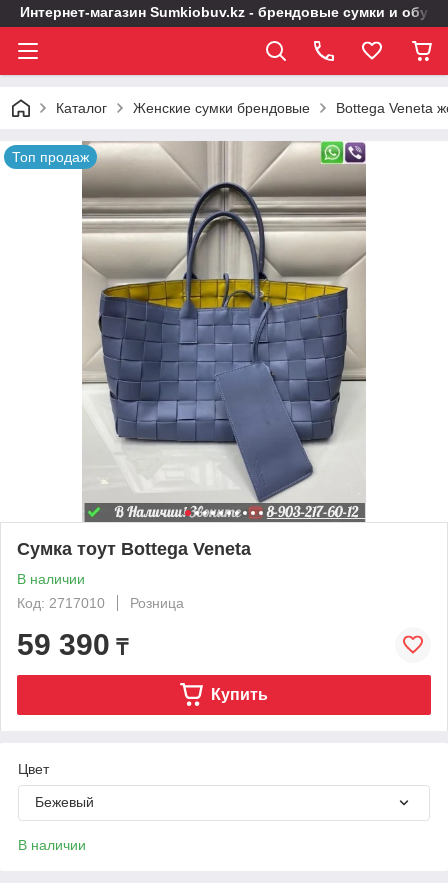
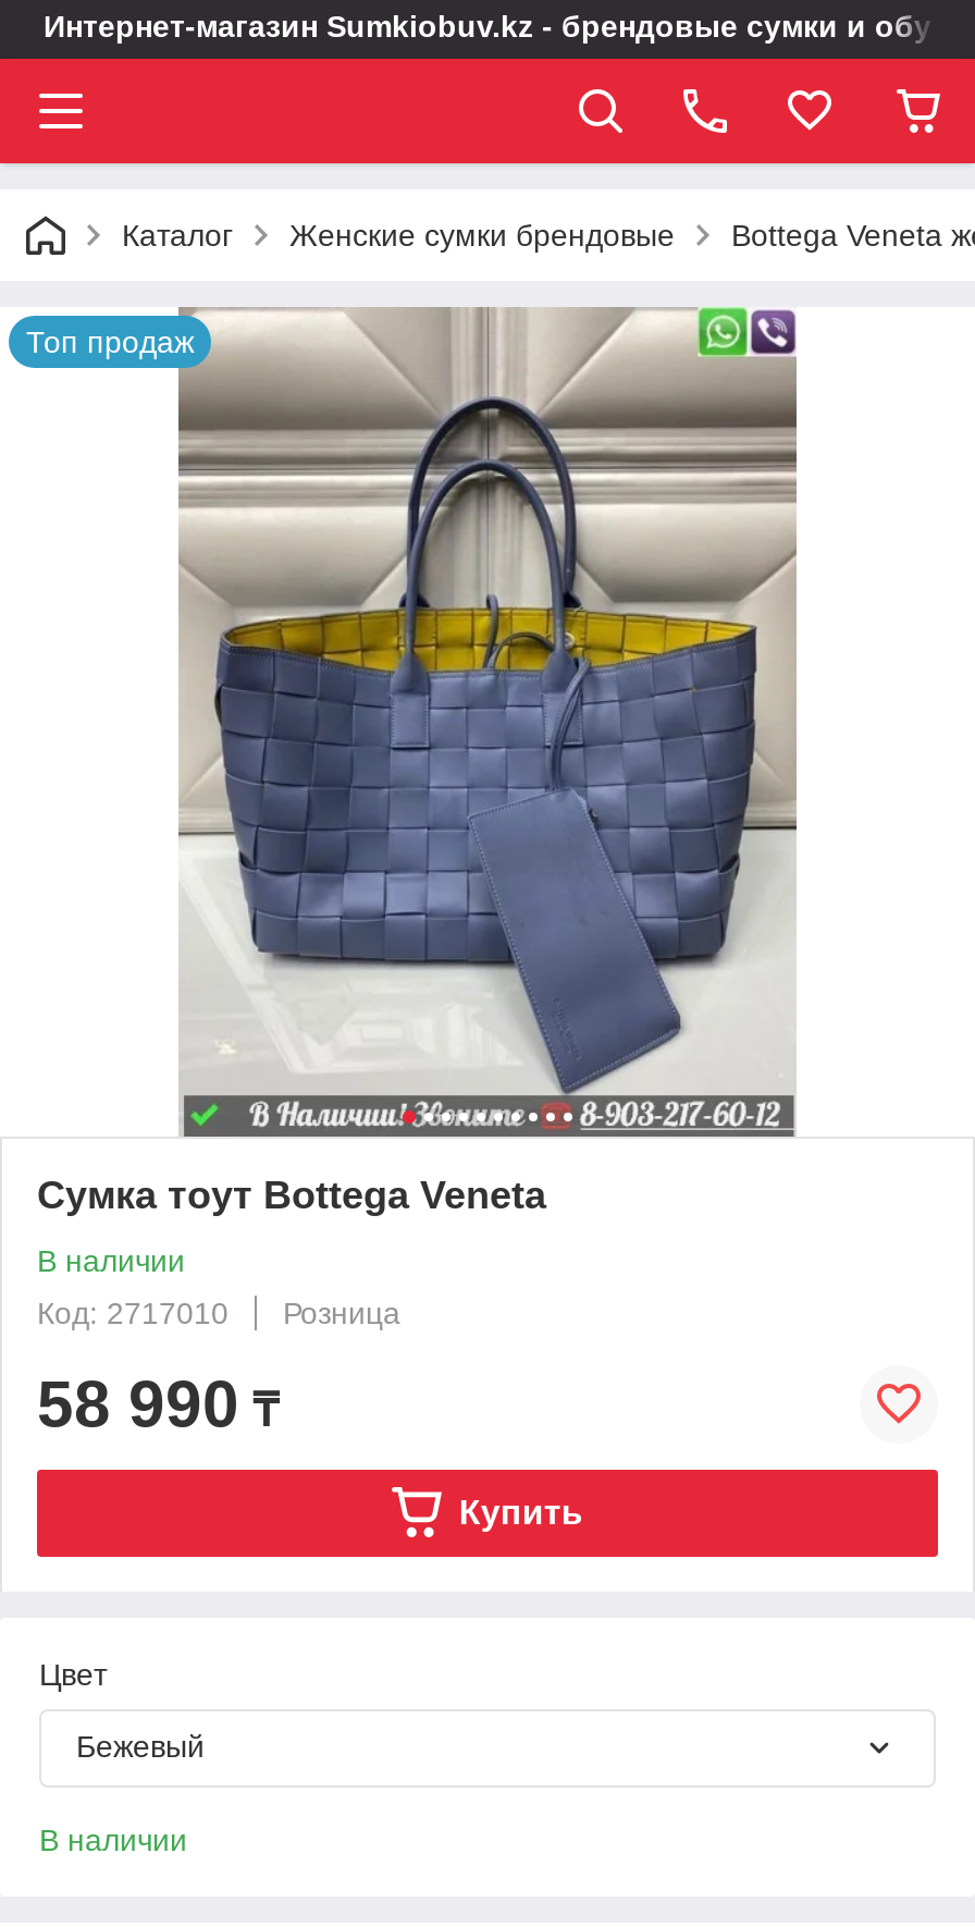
[17,628,128,661] 59 390 ₸ -> [37,1367,279,1439] 58 990 ₸

